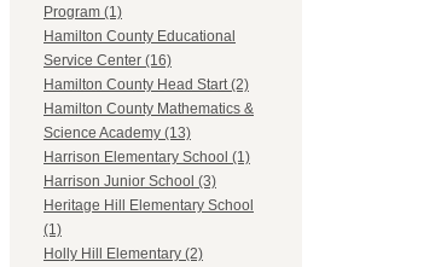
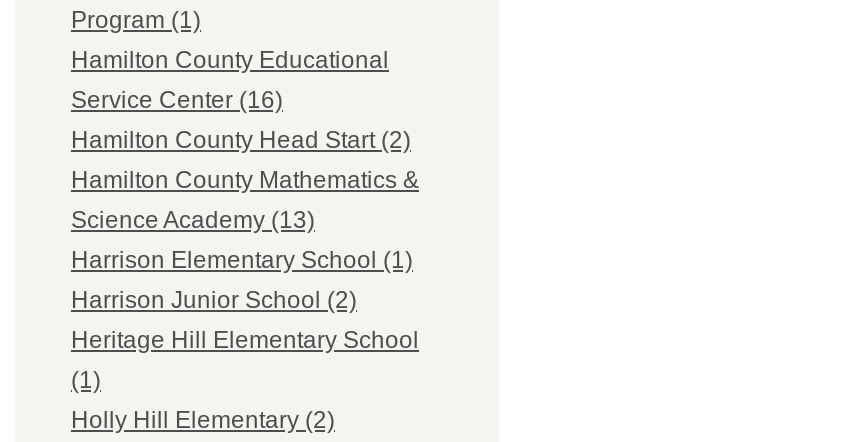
[43,173,216,190] Harrison Junior School (3) -> [71,287,357,315] Harrison Junior School (2)

